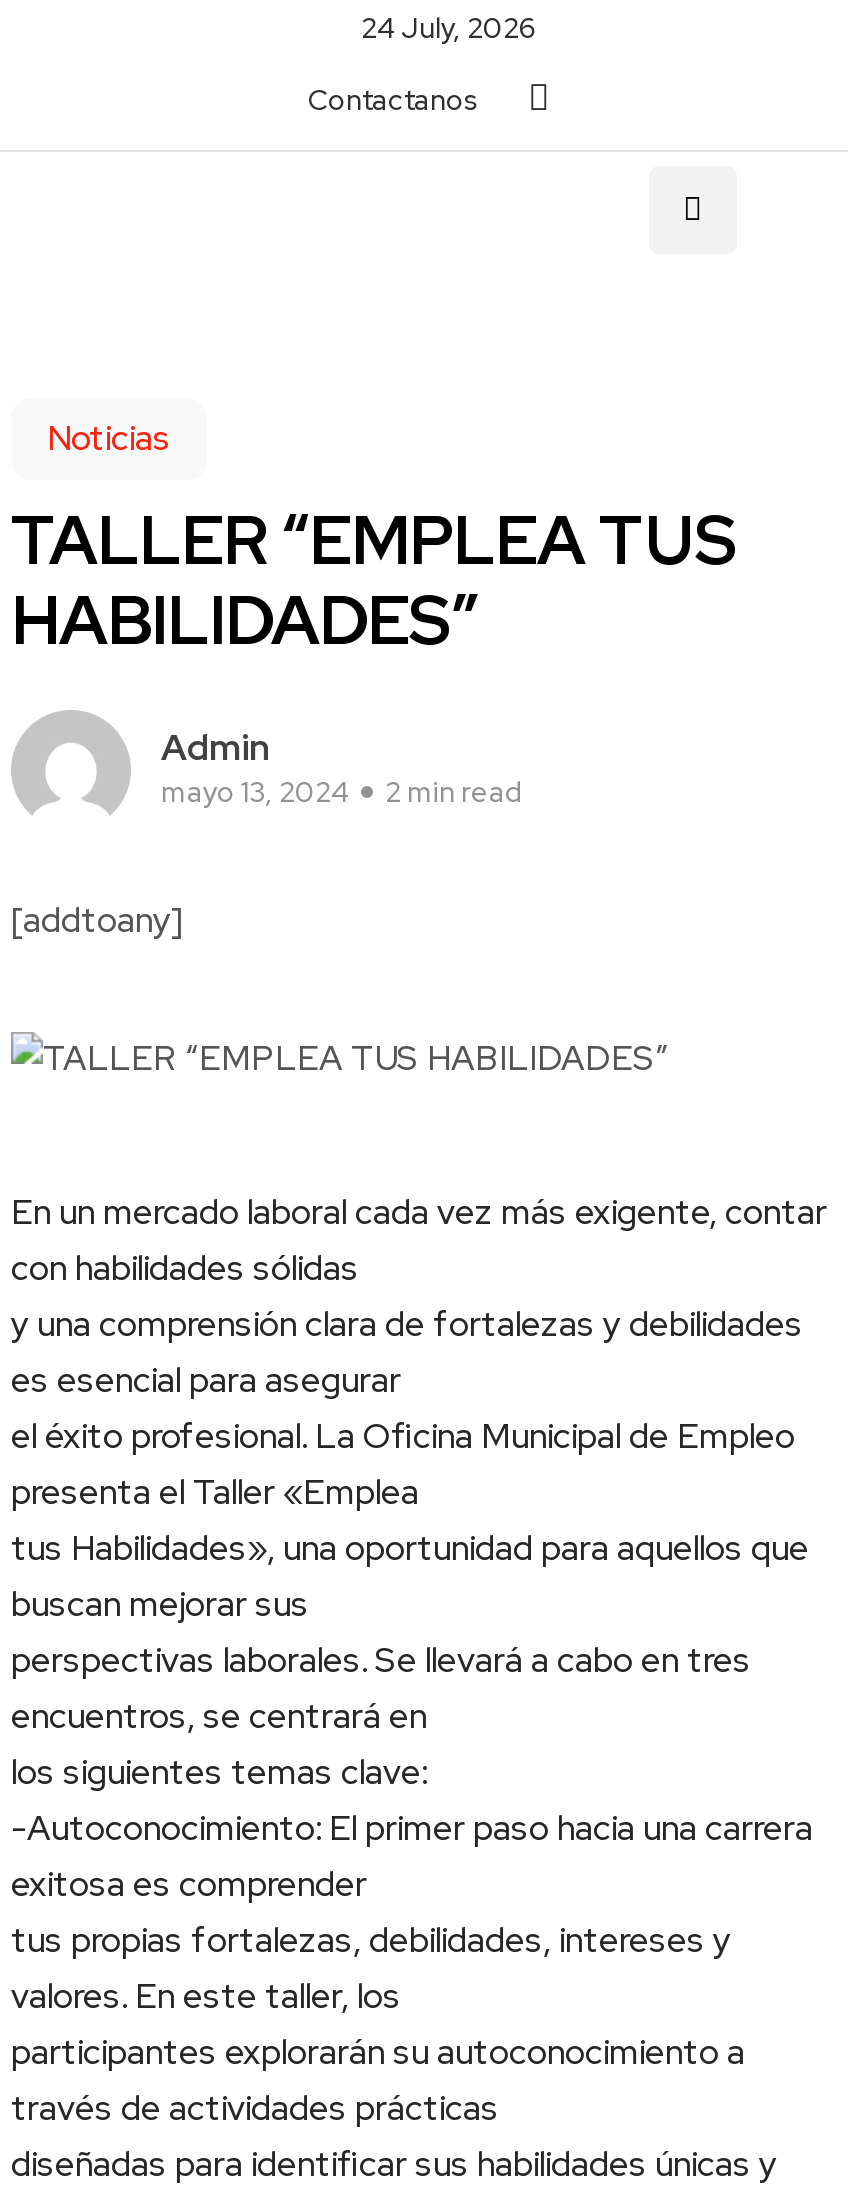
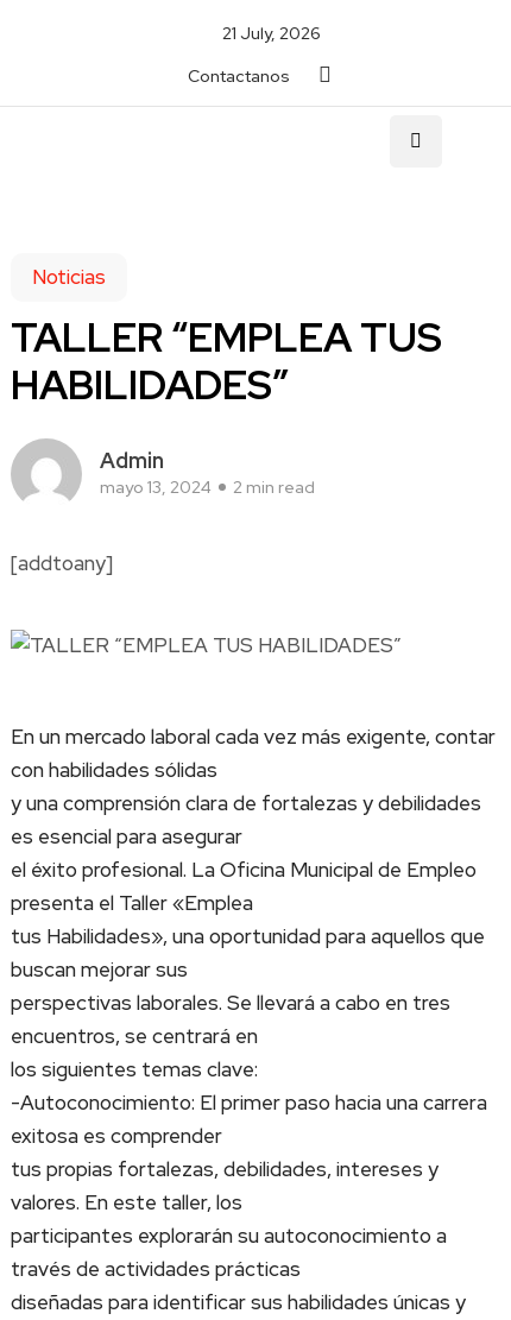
[361,10,537,46] 24 July, 2026 -> [222,23,320,44] 21 July, 2026

